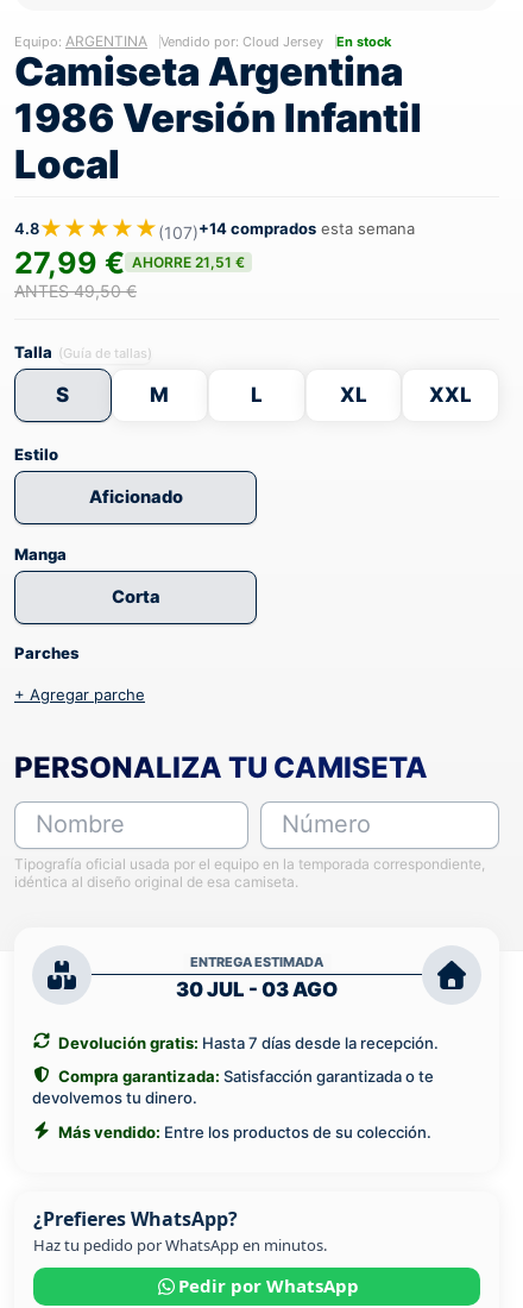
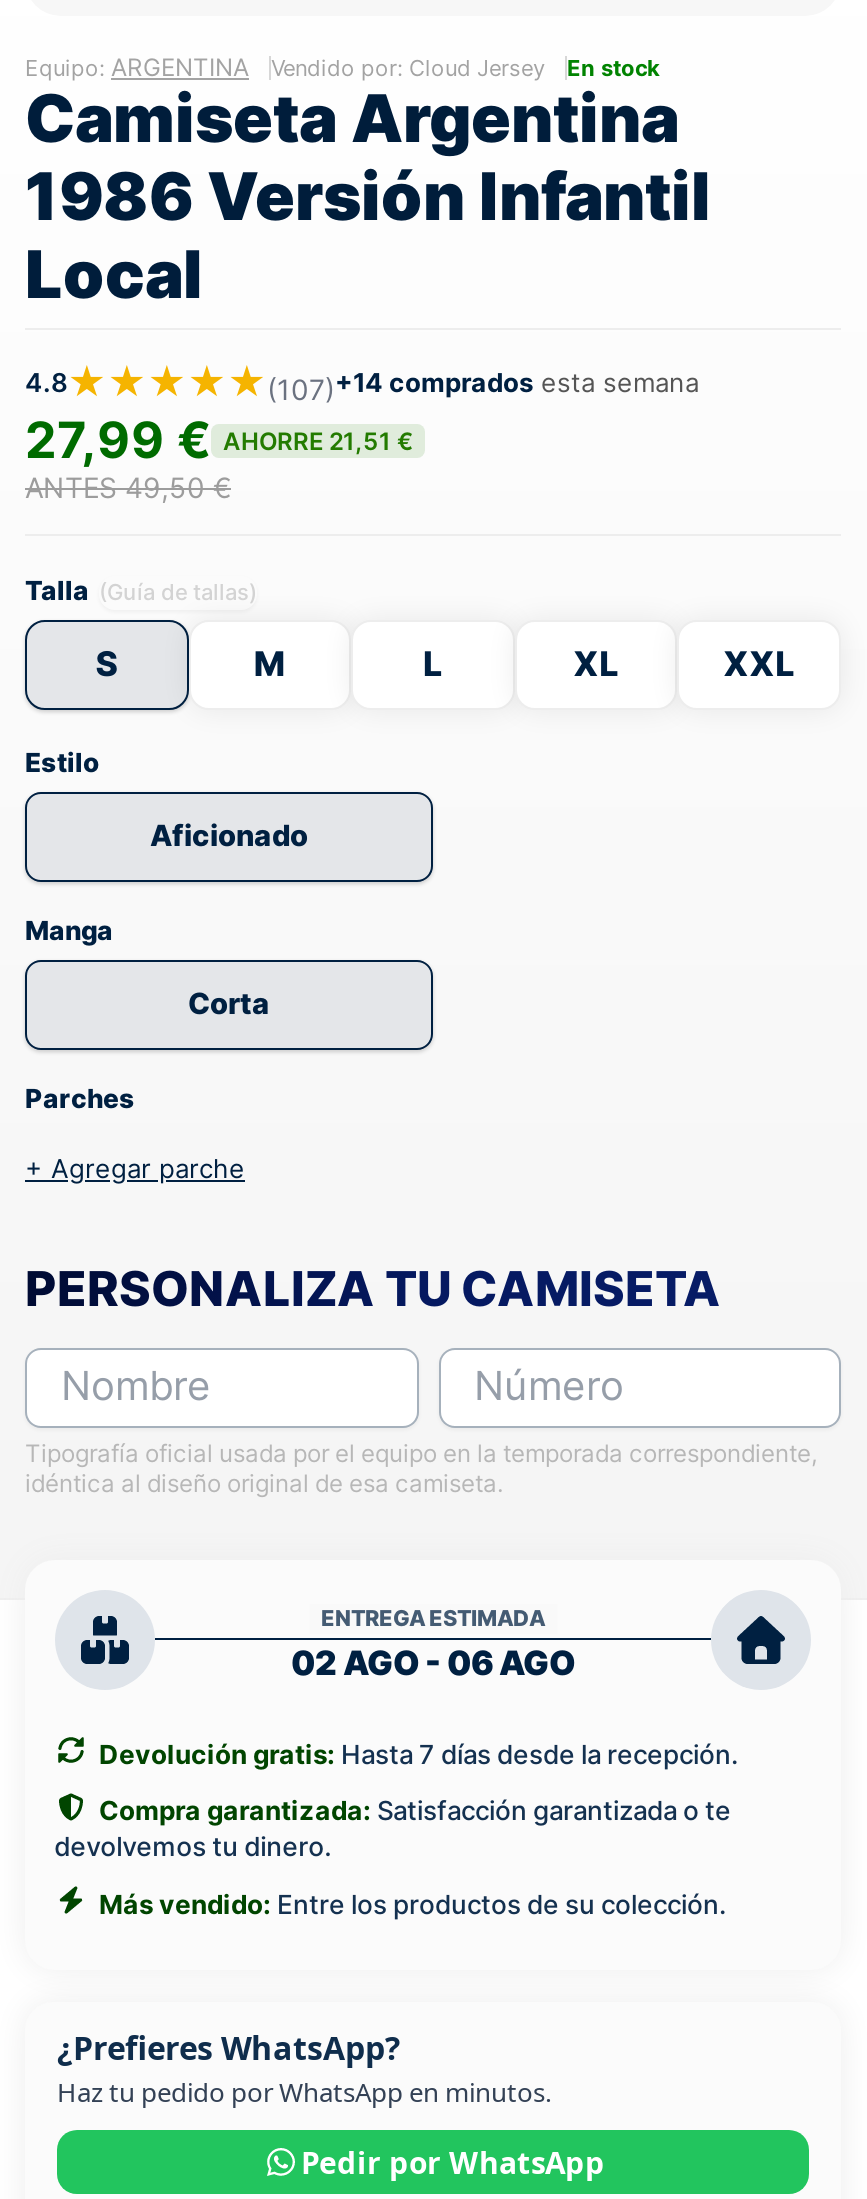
[176,977,338,1001] 30 JUL - 03 AGO -> [291,1644,575,1684] 02 AGO - 06 AGO

